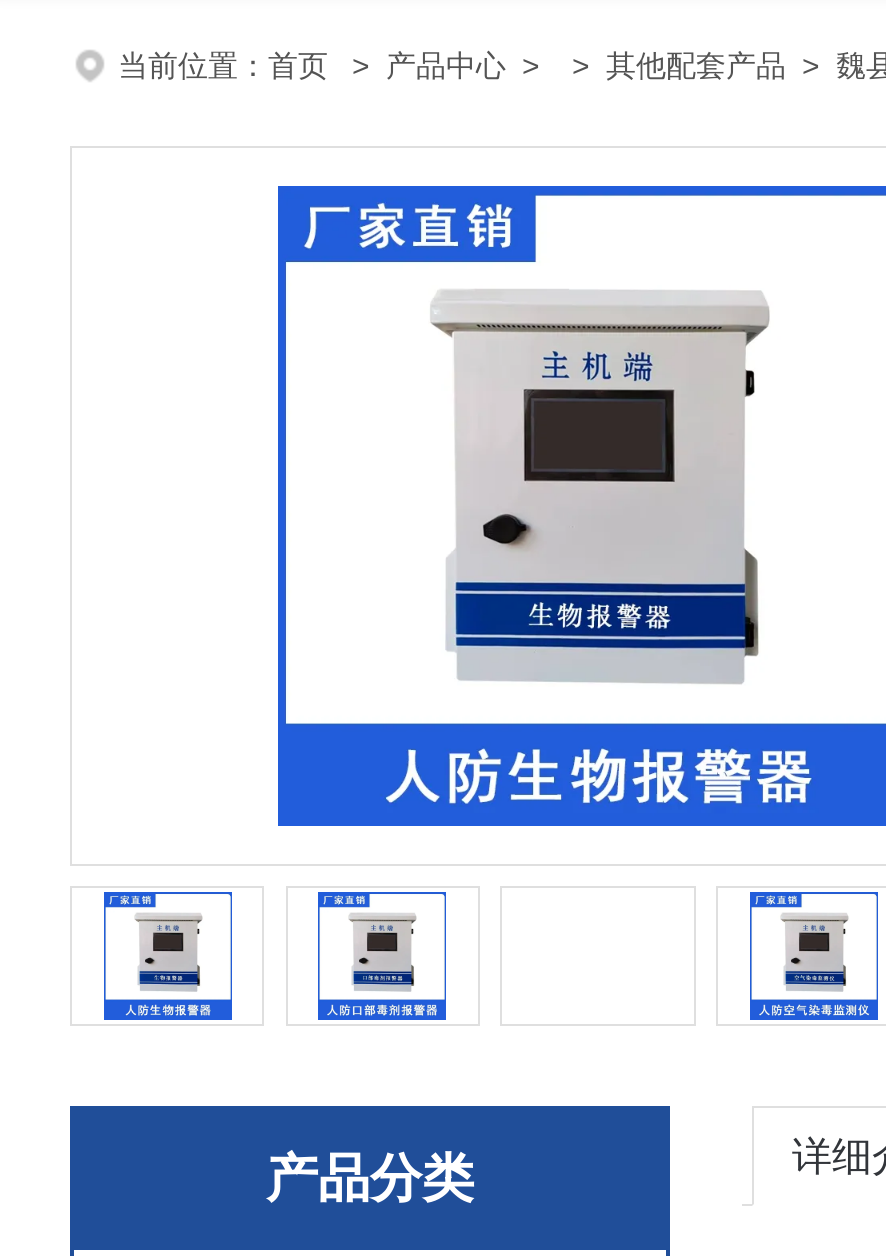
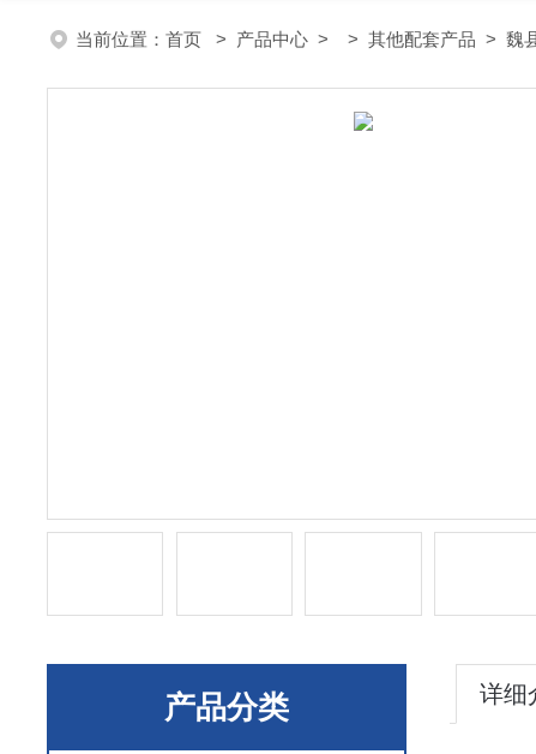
[276,184,880,828] [image] -> none
[102,890,234,1022] [image] -> none
[316,890,448,1022] [image] -> none
[748,890,880,1022] [image] -> none

